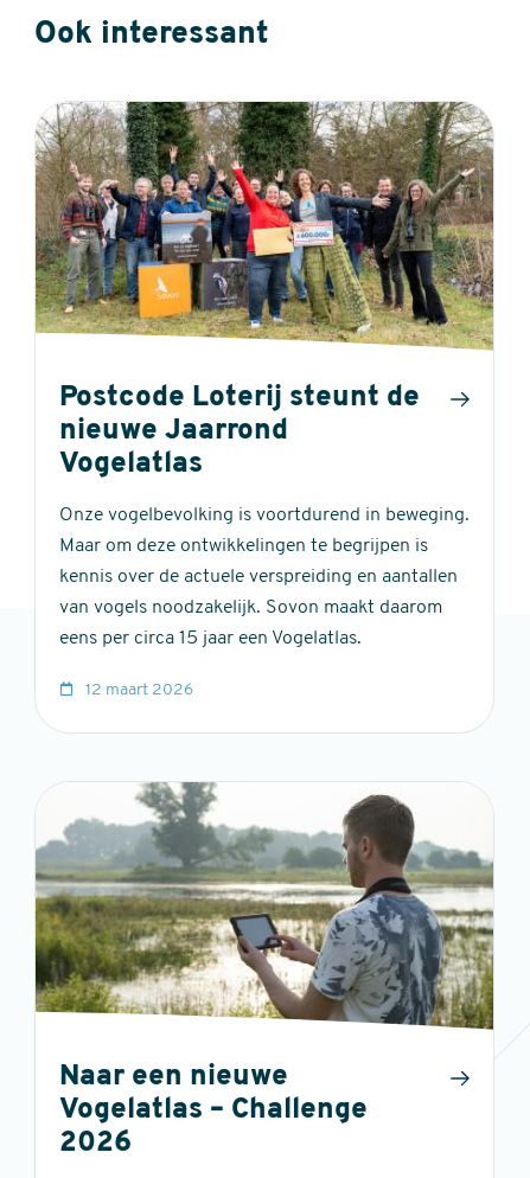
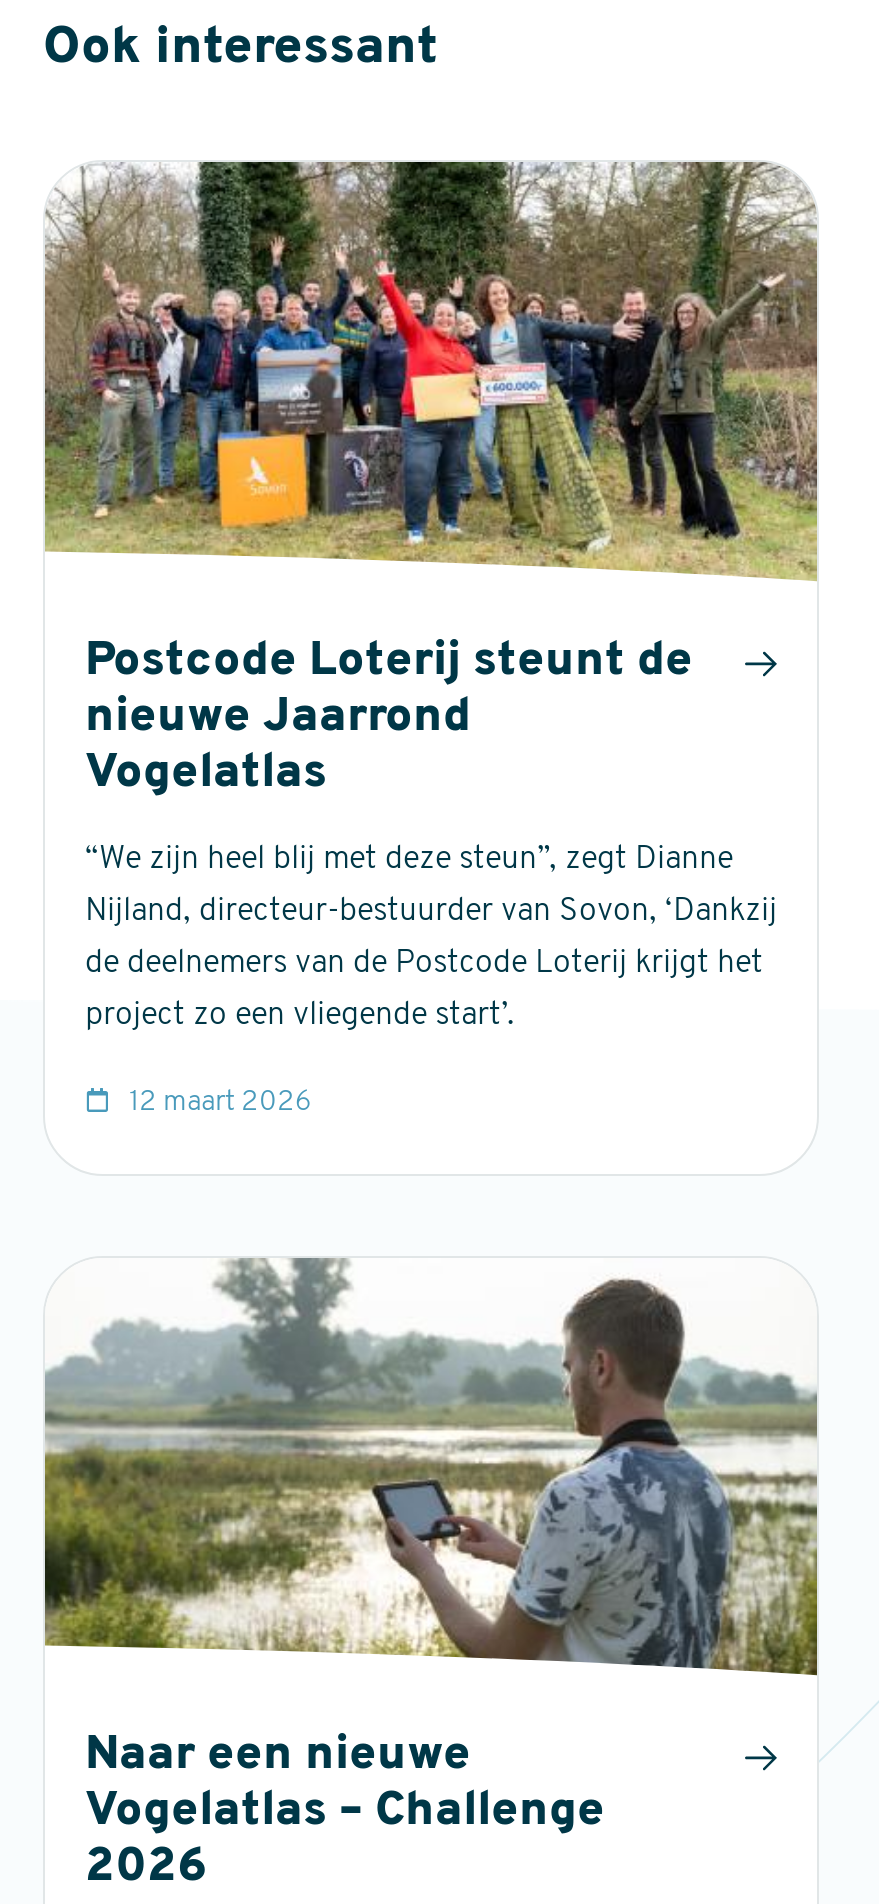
[59,506,470,648] Onze vogelbevolking is voortdurend in beweging. | Maar om deze ontwikkelingen te begrijpen is | kennis over de actuele verspreiding en aantallen | van vogels noodzakelijk. Sovon maakt daarom | eens per circa 15 jaar een Vogelatlas. -> [85,844,777,1032] “We zijn heel blij met deze steun”, zegt Dianne | Nijland, directeur-bestuurder van Sovon, ‘Dankzij | de deelnemers van de Postcode Loterij krijgt het | project zo een vliegende start’.

